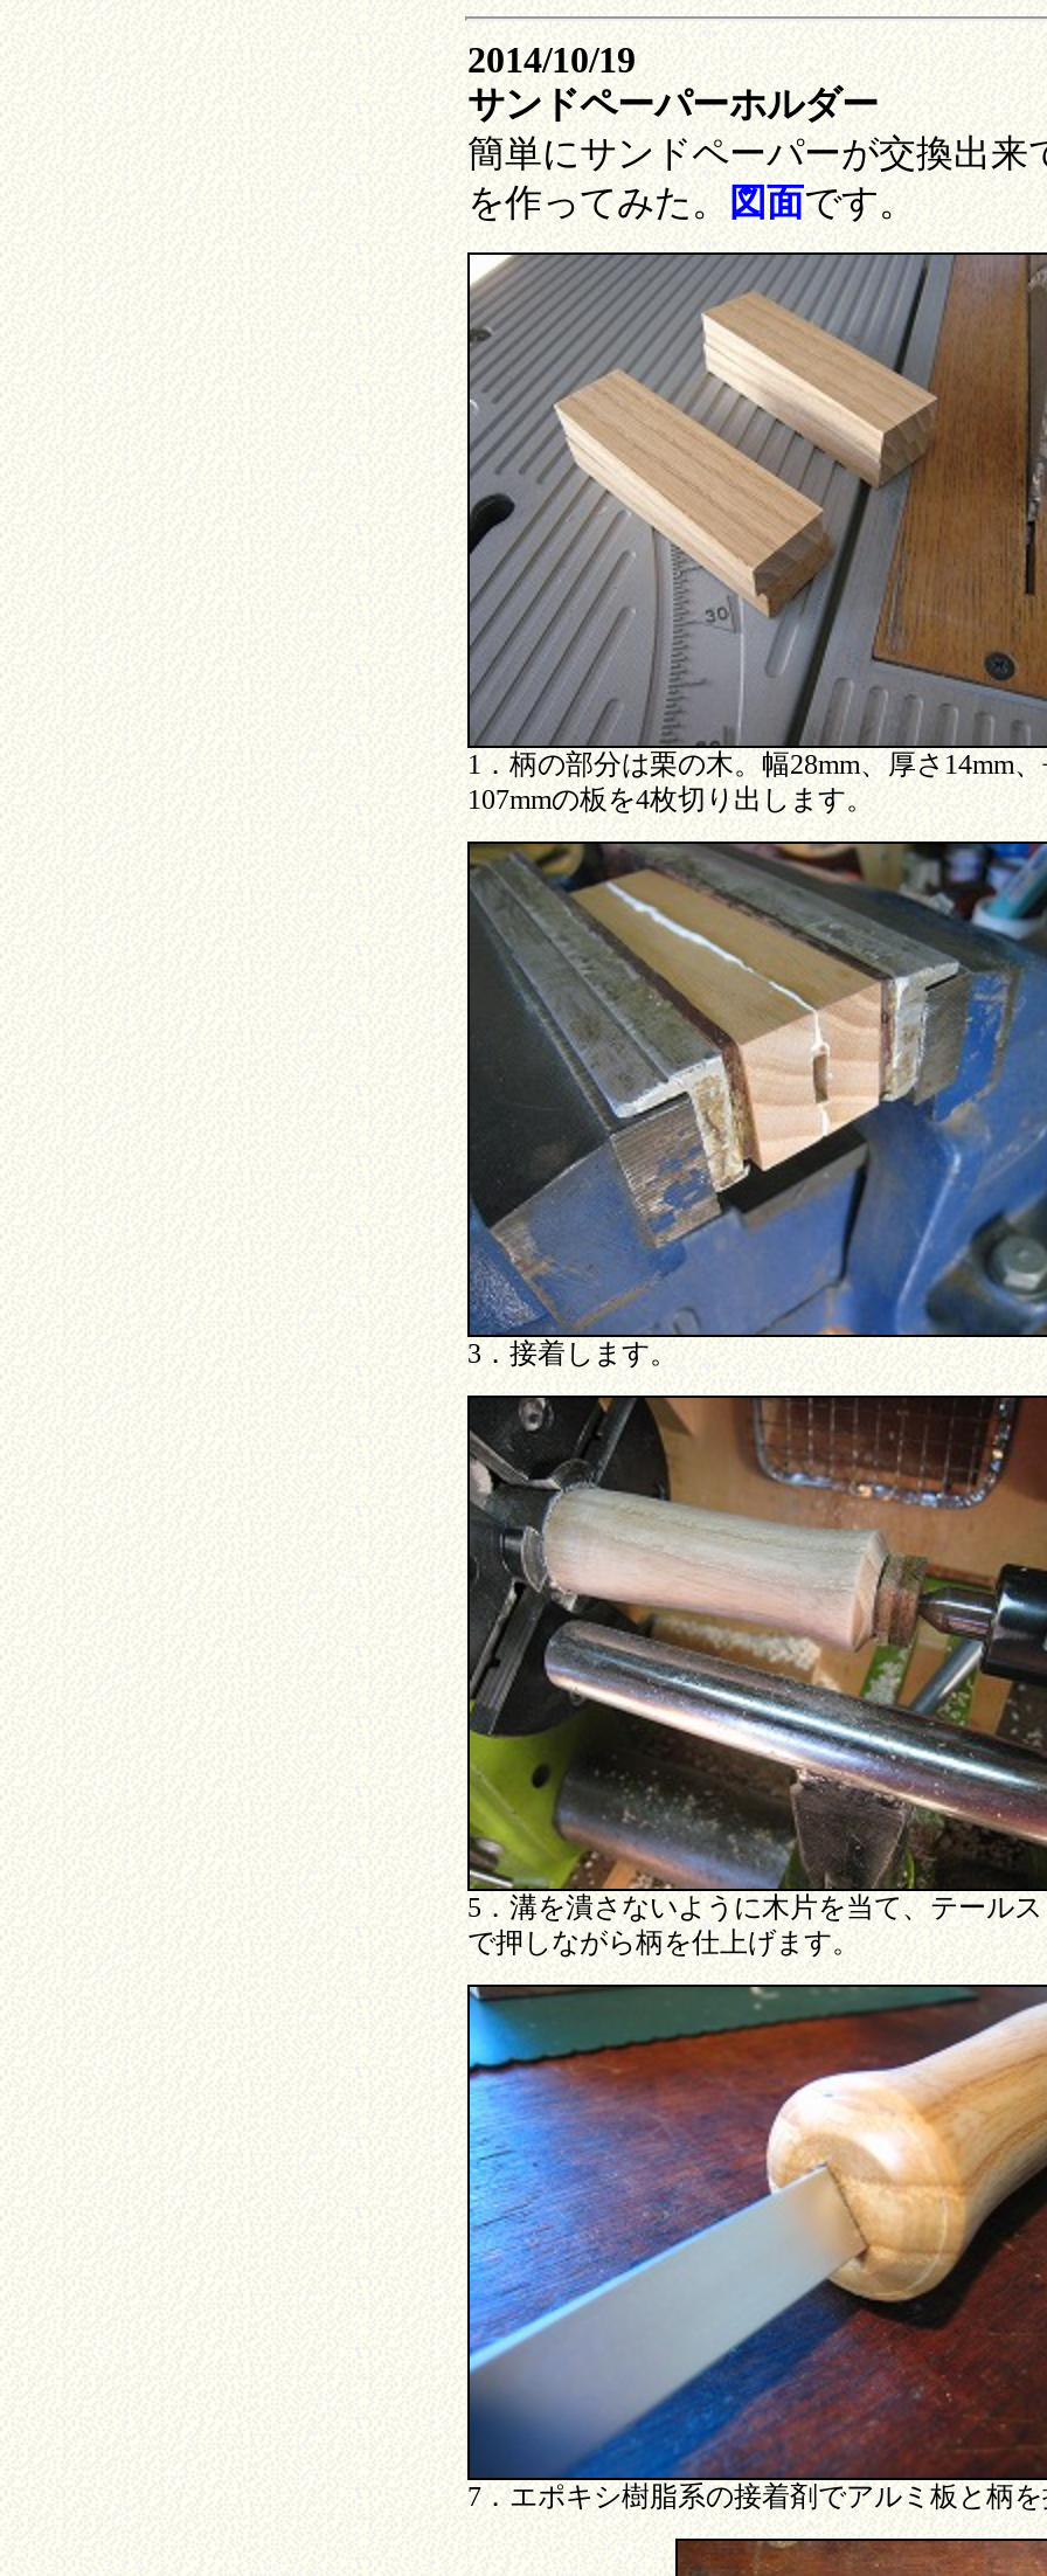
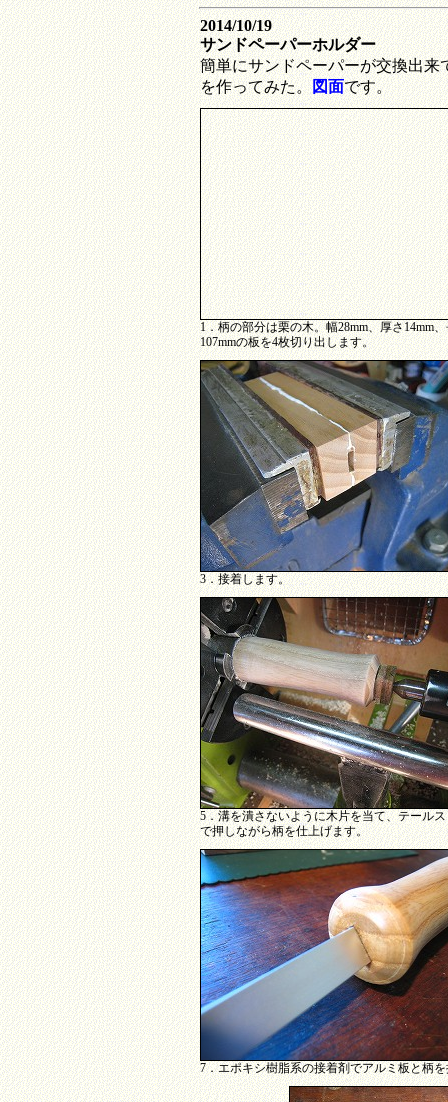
[467,252,1040,743] [image] -> none

